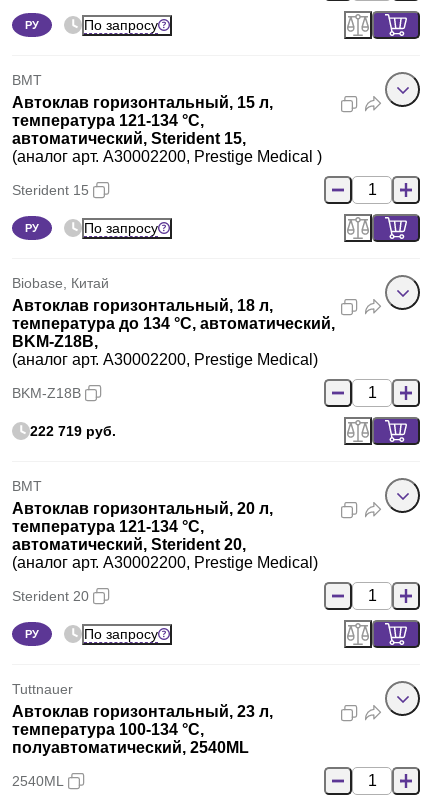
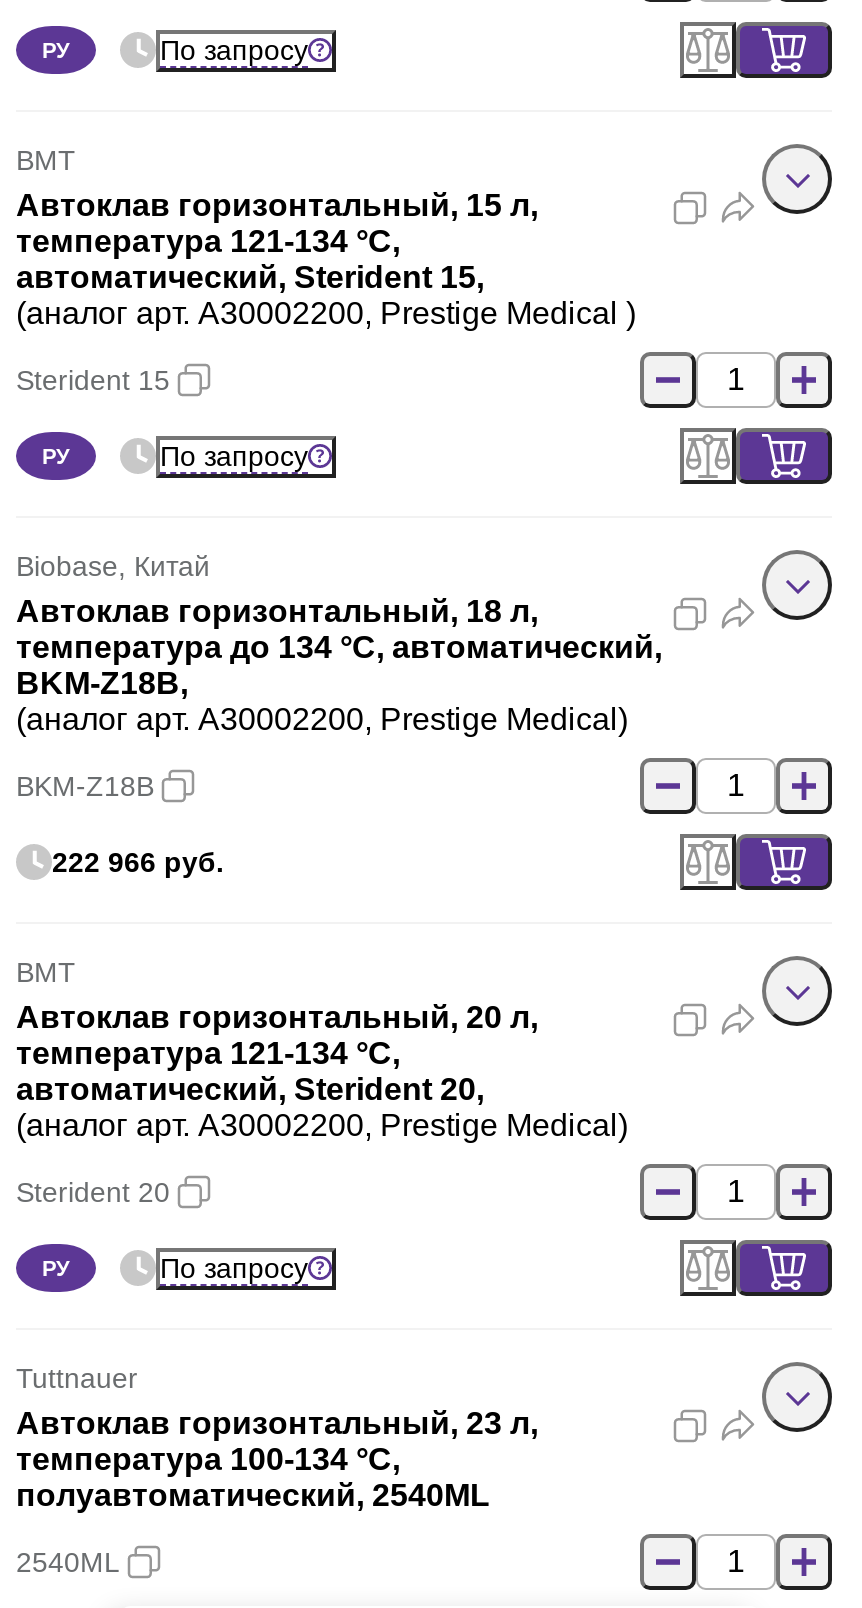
[30,423,116,439] 222 719 руб. -> [52,846,224,878] 222 966 руб.

